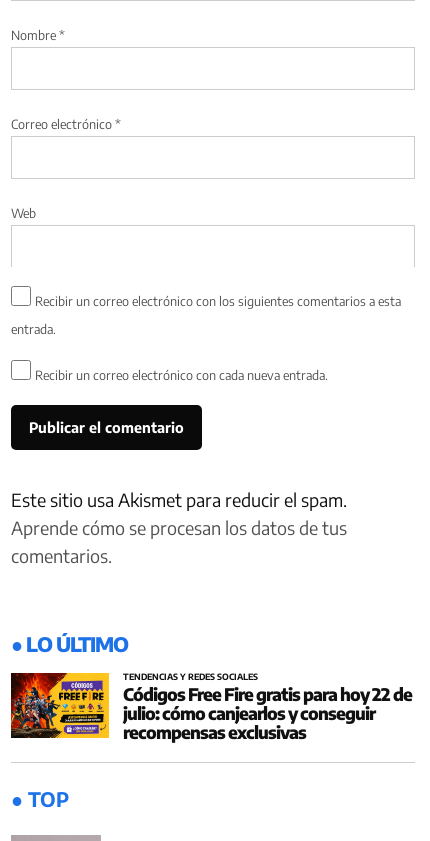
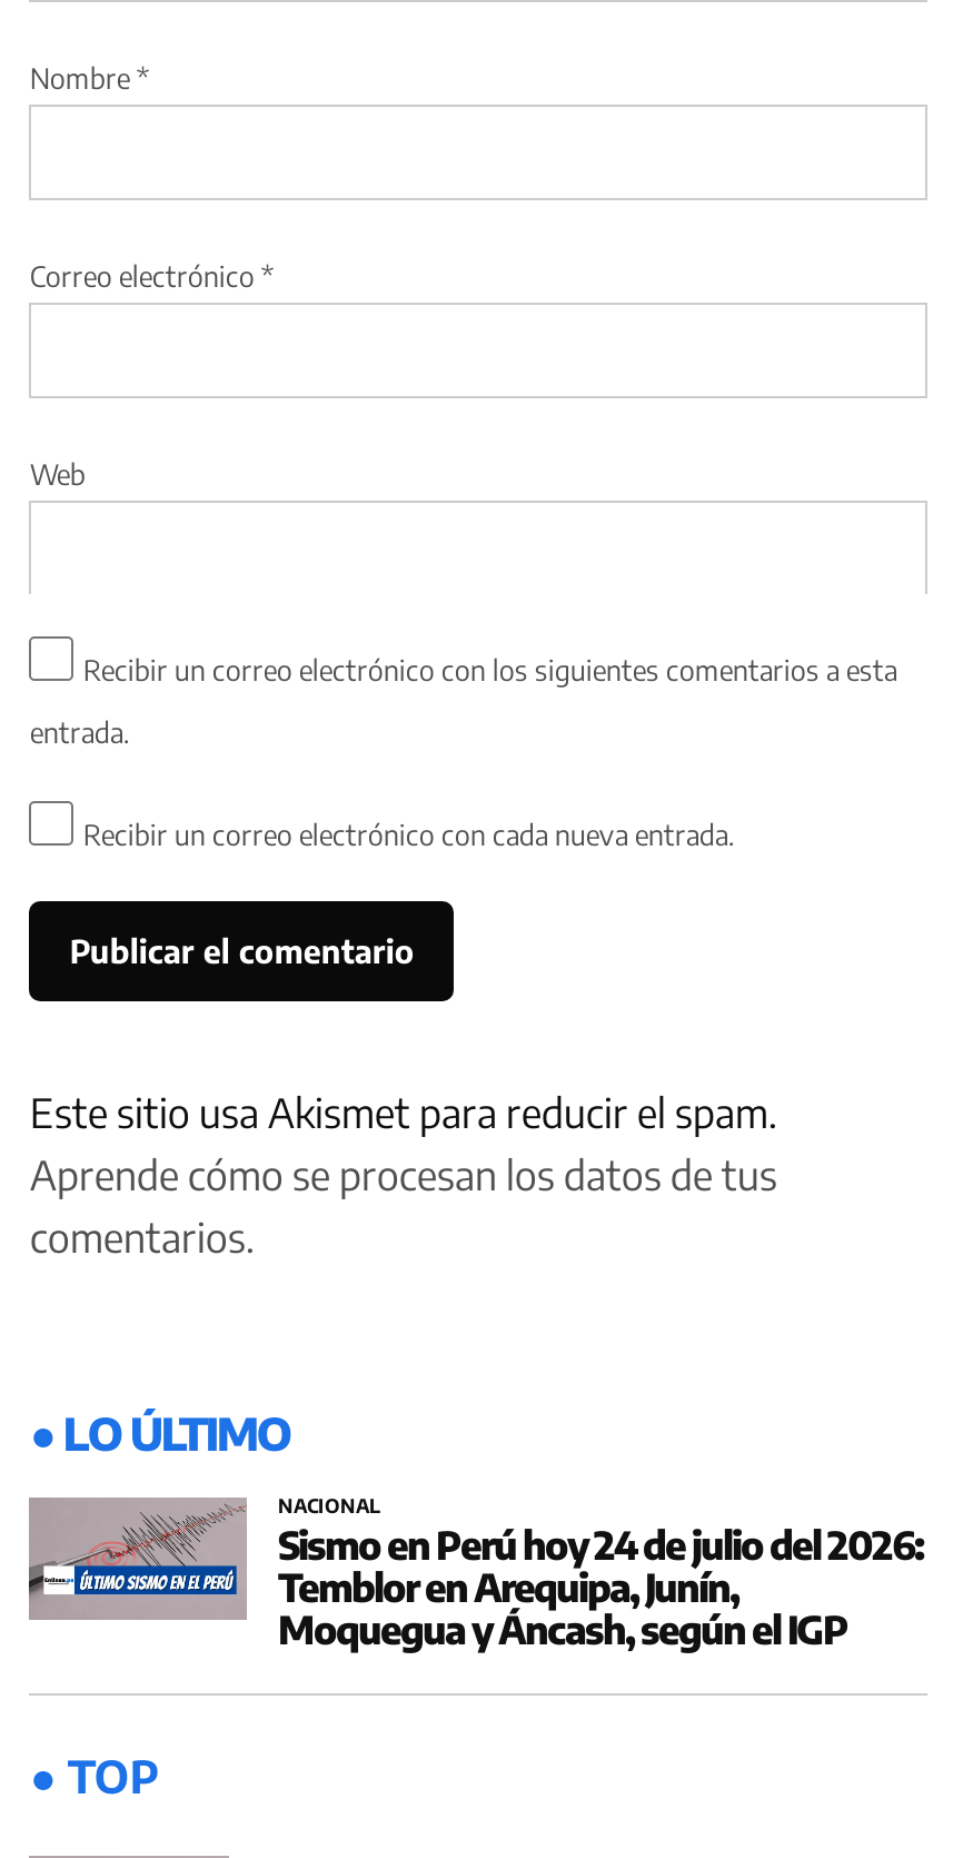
[10,671,412,743] [image] | TENDENCIAS Y REDES SOCIALES | Códigos Free Fire gratis para hoy 22 de | julio: cómo canjearlos y conseguir | recompensas exclusivas -> [27,1493,923,1654] [image] | NACIONAL | Sismo en Perú hoy 24 de julio del 2026: | Temblor en Arequipa, Junín, | Moquegua y Áncash, según el IGP

